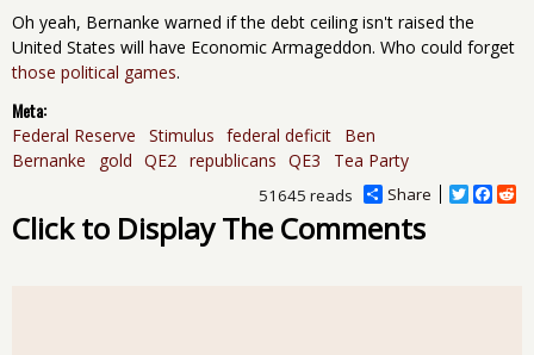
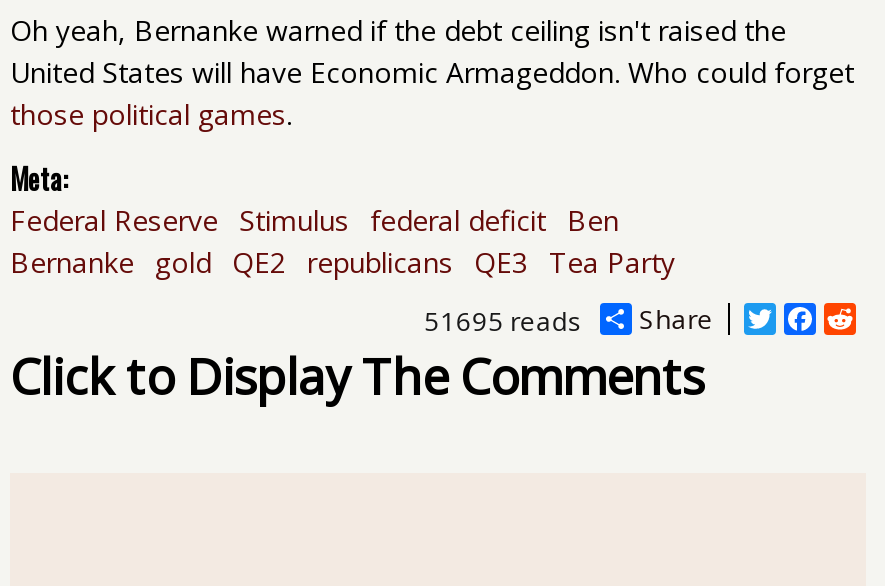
[259,185,353,206] 51645 reads -> [424,303,582,339] 51695 reads

